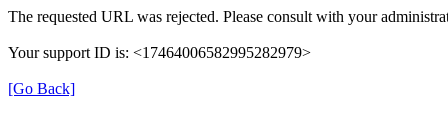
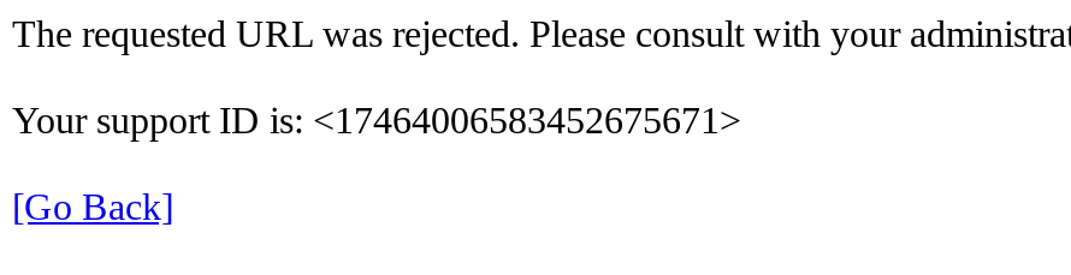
[8,44,311,61] Your support ID is: <17464006582995282979> -> [12,100,741,141] Your support ID is: <17464006583452675671>

